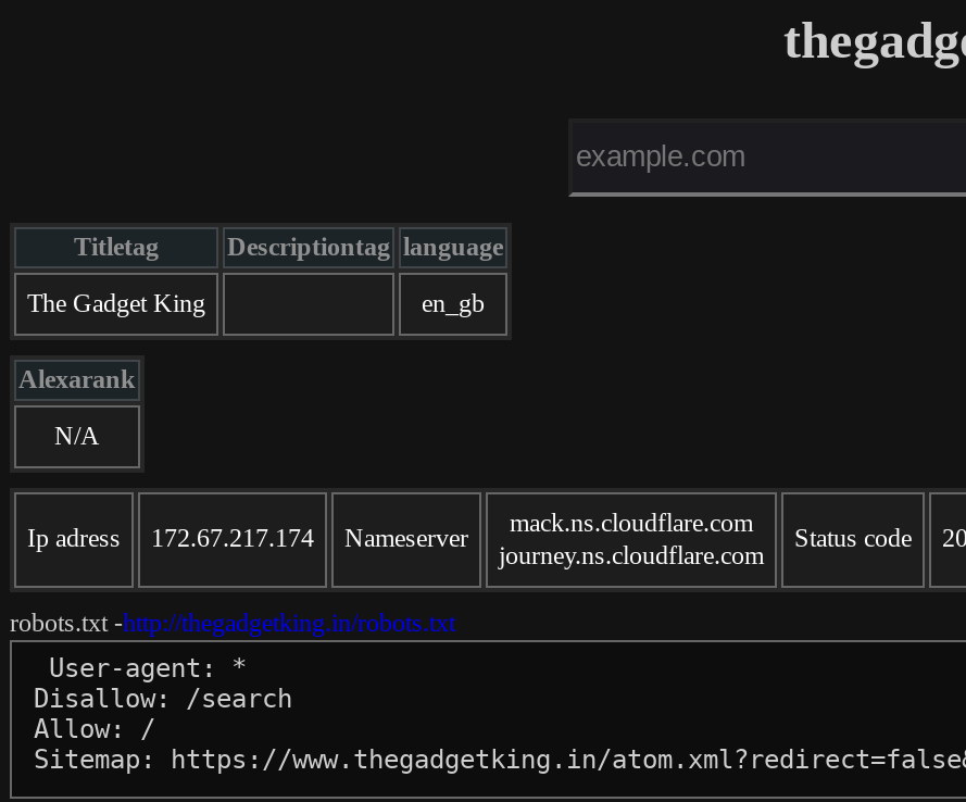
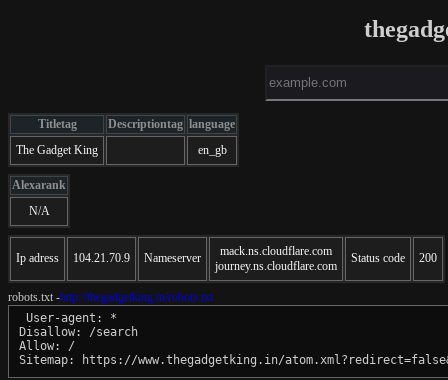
[151,522,314,552] 172.67.217.174 -> [73,251,130,265] 104.21.70.9

